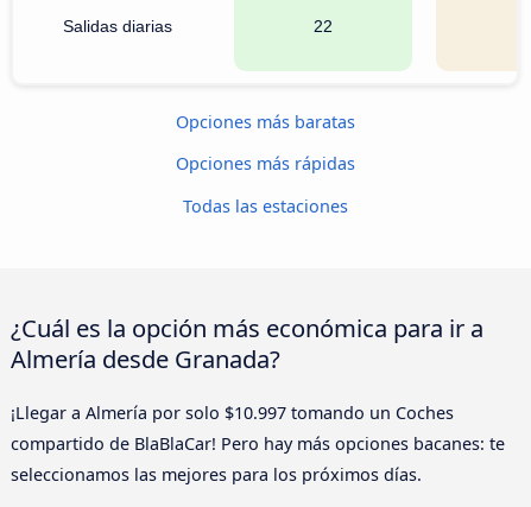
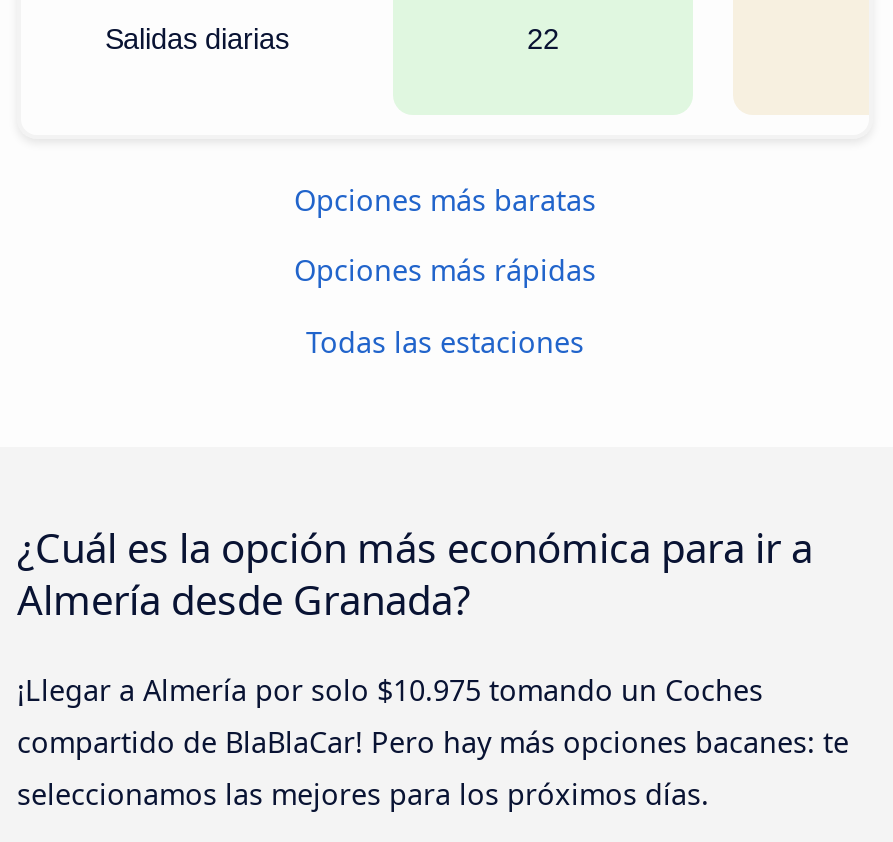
[11,401,454,424] ¡Llegar a Almería por solo $10.997 tomando un Coches -> [17,670,763,708] ¡Llegar a Almería por solo $10.975 tomando un Coches

